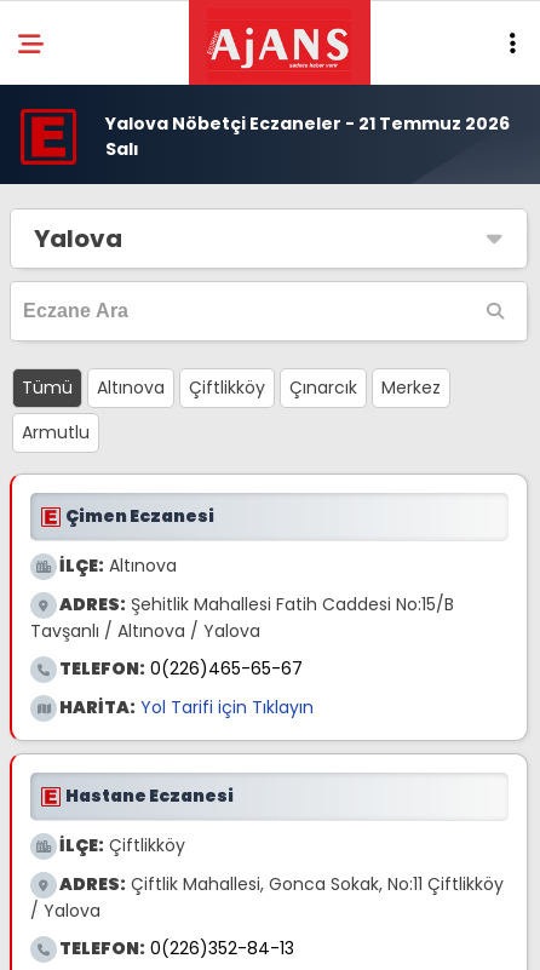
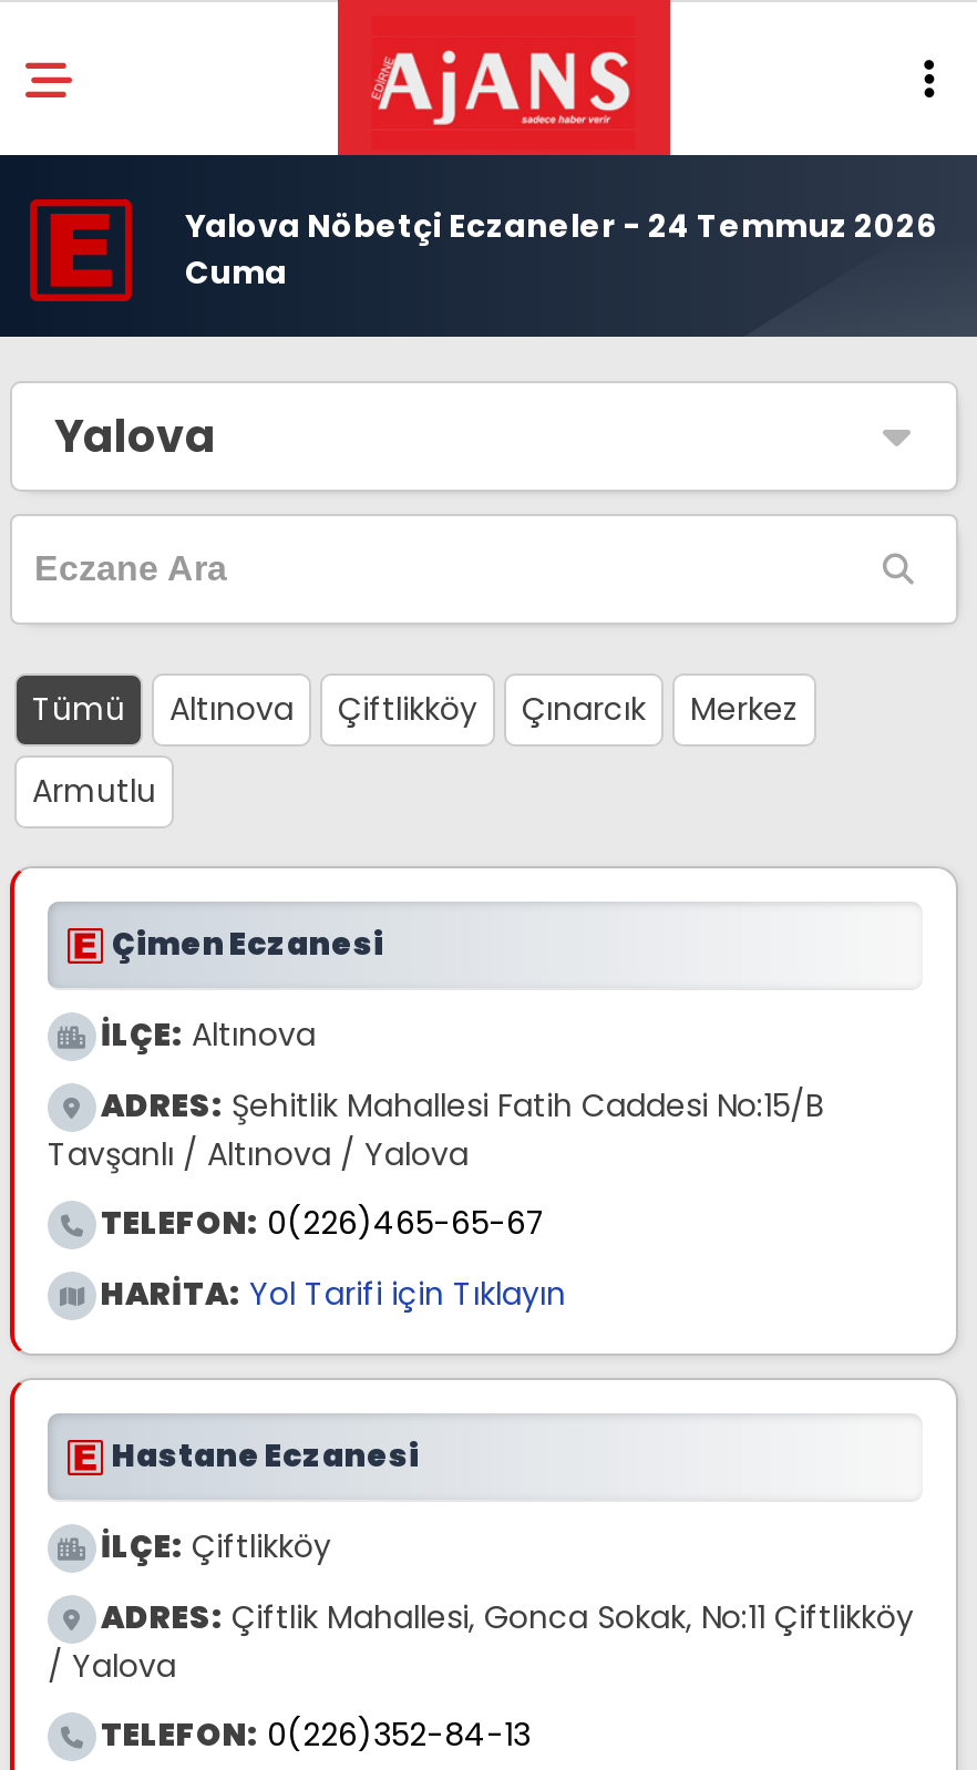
[105,111,510,160] Yalova Nöbetçi Eczaneler - 21 Temmuz 2026 | Salı -> [185,203,936,294] Yalova Nöbetçi Eczaneler - 24 Temmuz 2026 | Cuma

